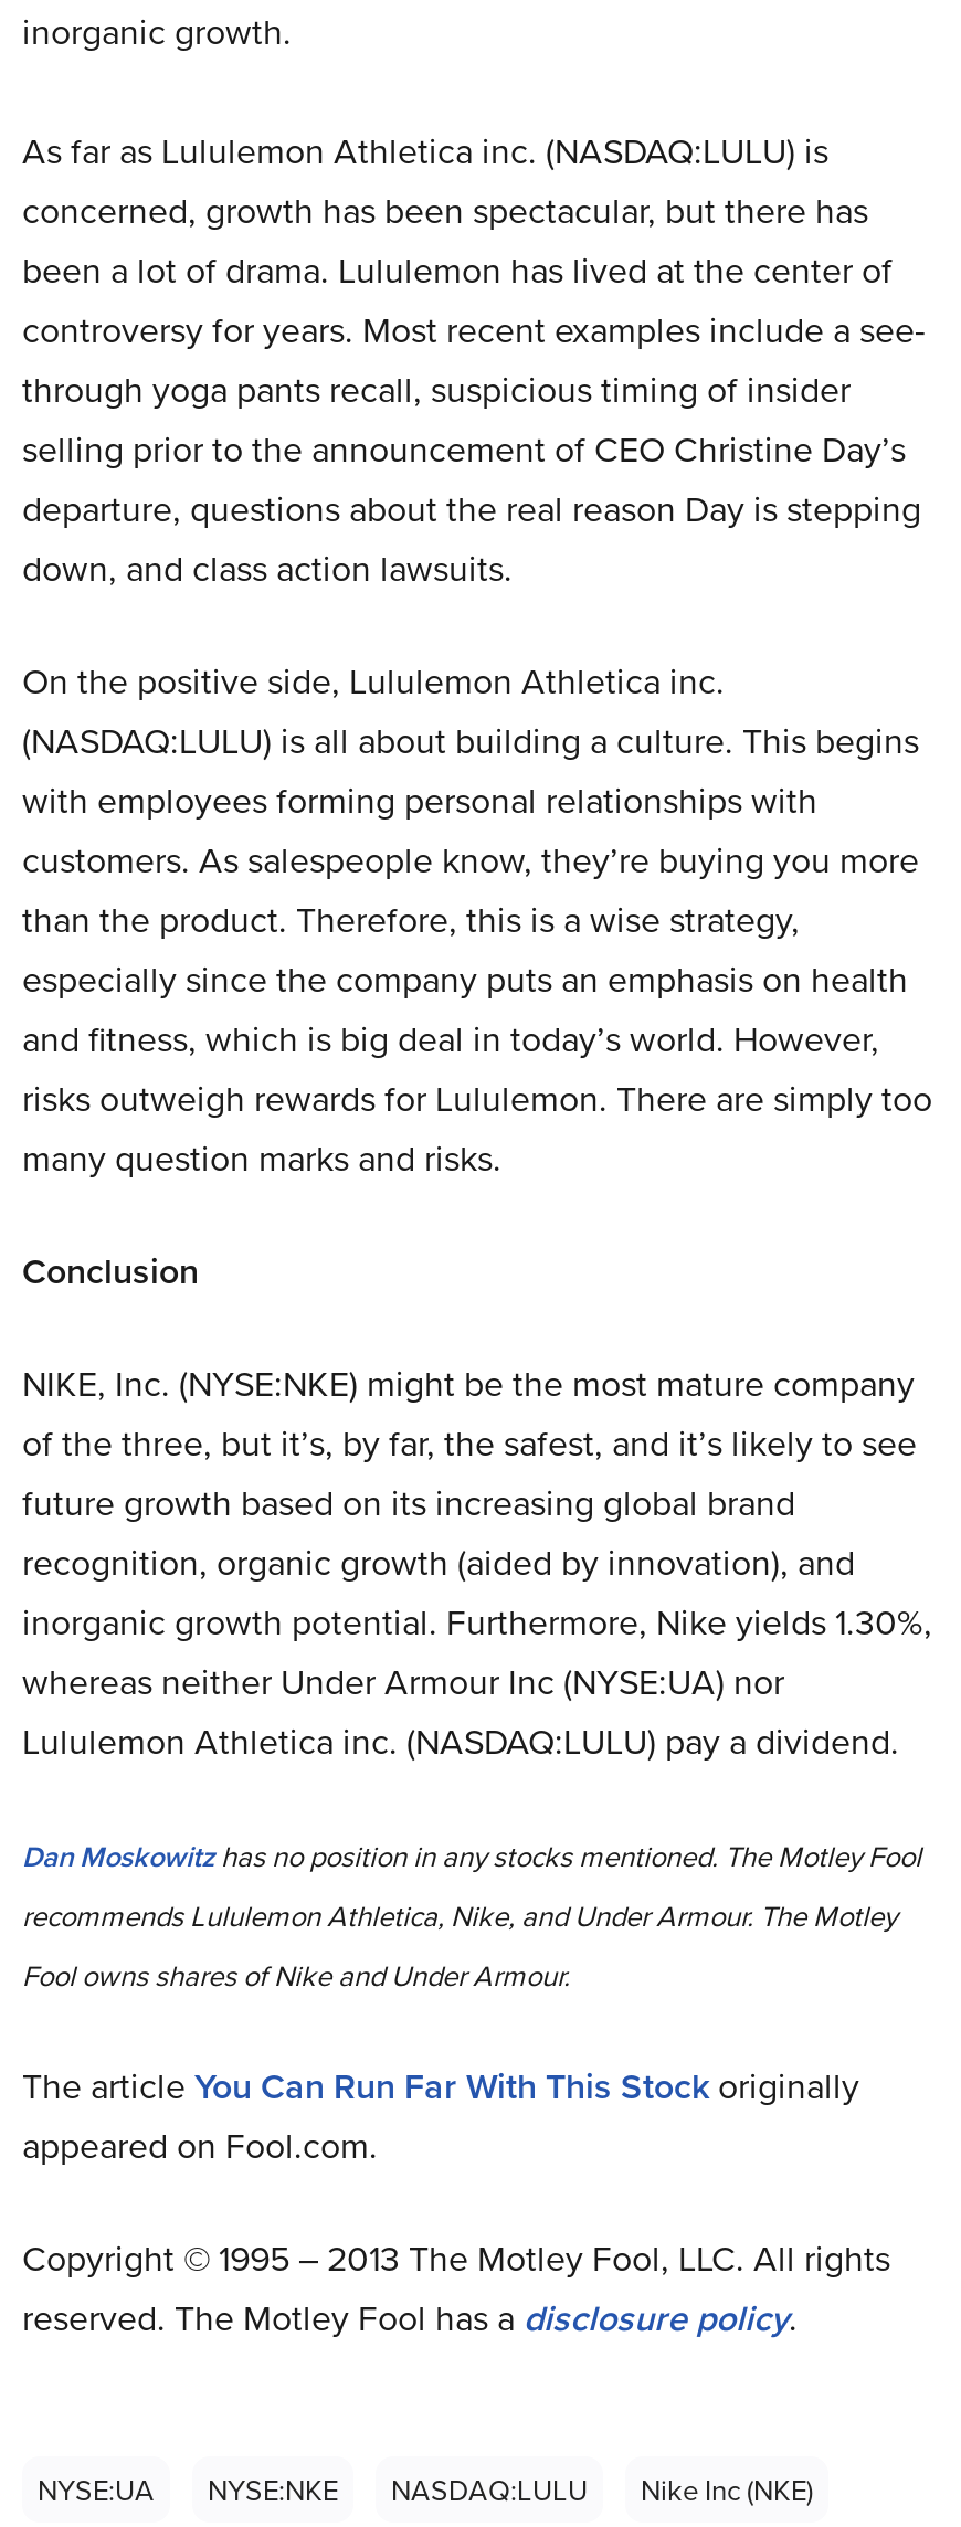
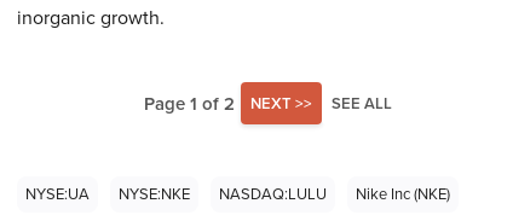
[22,125,932,2343] As far as Lululemon Athletica inc. (NASDAQ:LULU) is | concerned, growth has been spectacular, but there has | been a lot of drama. Lululemon has lived at the center of | controversy for years. Most recent examples include a see- | through yoga pants recall, suspicious timing of insider | selling prior to the announcement of CEO Christine Day’s | departure, questions about the real reason Day is stepping | down, and class action lawsuits. | On the positive side, Lululemon Athletica inc. | (NASDAQ:LULU) is all about building a culture. This begins | with employees forming personal relationships with | customers. As salespeople know, they’re buying you more | than the product. Therefore, this is a wise strategy, | especially since the company puts an emphasis on health | and fitness, which is big deal in today’s world. However, | risks outweigh rewards for Lululemon. There are simply too | many question marks and risks. | Conclusion | NIKE, Inc. (NYSE:NKE) might be the most mature company | of the three, but it’s, by far, the safest, and it’s likely to see | future growth based on its increasing global brand | recognition, organic growth (aided by innovation), and | inorganic growth potential. Furthermore, Nike yields 1.30%, | whereas neither Under Armour Inc (NYSE:UA) nor | Lululemon Athletica inc. (NASDAQ:LULU) pay a dividend. | Dan Moskowitzhas no position in any stocks mentioned. The Motley Fool | recommends Lululemon Athletica, Nike, and Under Armour. The Motley | Fool owns shares of Nike and Under Armour. | The article You Can Run Far With This Stock originally | appeared on Fool.com. | Copyright © 1995 – 2013 The Motley Fool, LLC. All rights | reserved. The Motley Fool has a disclosure policy. -> [144,91,392,117] Page 1 of 2 | NEXT >> | SEE ALL

